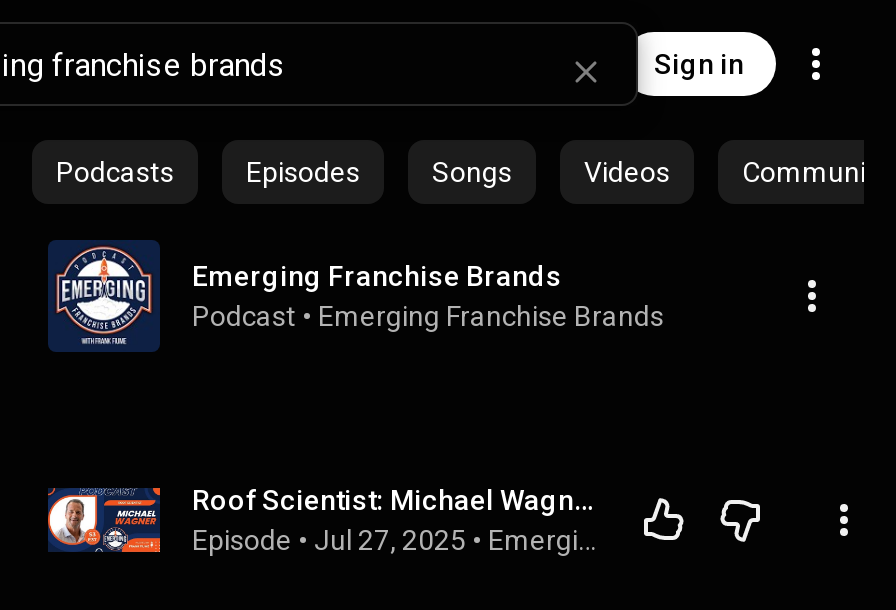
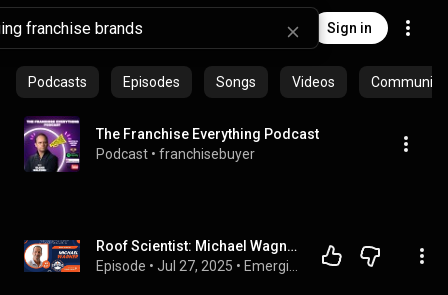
[48,244,664,352] [image] | Emerging Franchise Brands | Podcast • Emerging Franchise Brands -> [23,117,319,173] [image] | The Franchise Everything Podcast | Podcast • franchisebuyer

